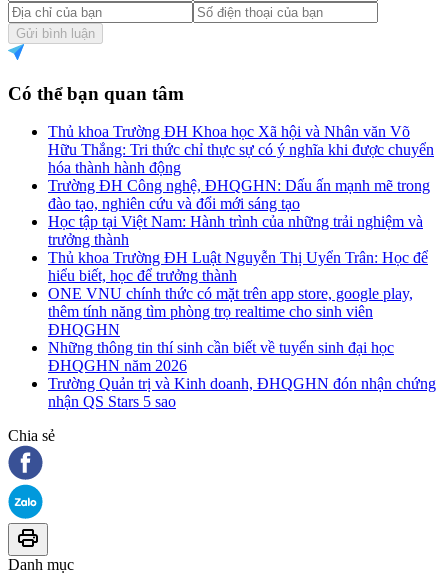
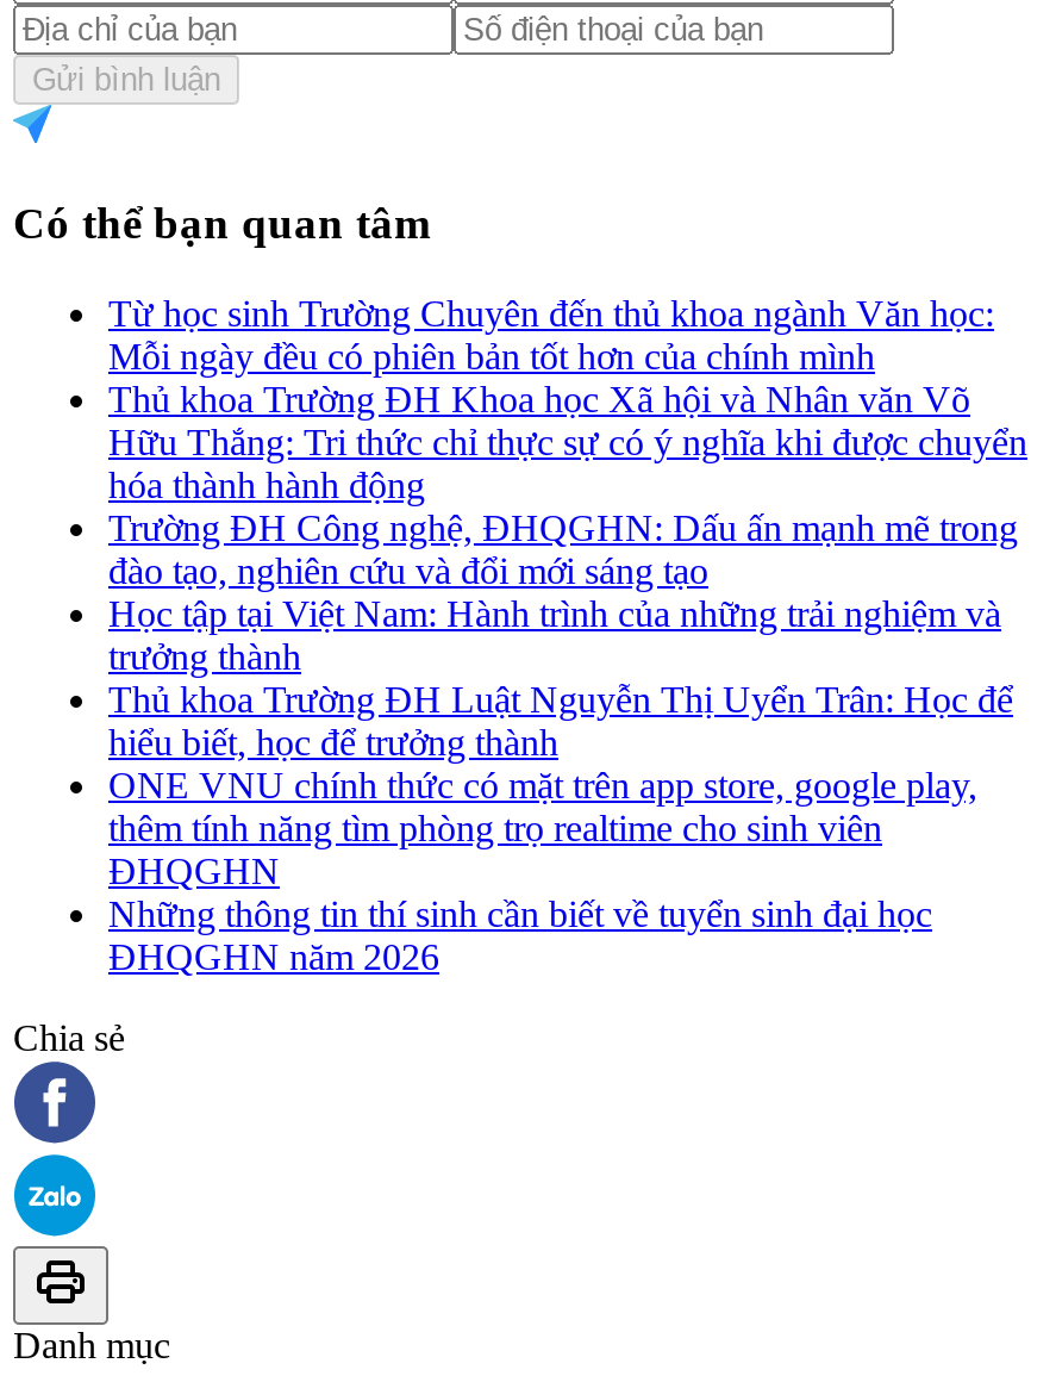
none -> [108,294,994,377] Từ học sinh Trường Chuyên đến thủ khoa ngành Văn học: | Mỗi ngày đều có phiên bản tốt hơn của chính mình
moved [48,123,434,374] -> [108,379,1027,977]: Thủ khoa Trường ĐH Khoa học Xã hội và Nhân văn Võ | Hữu Thắng: Tri thức chỉ thực sự có ý nghĩa khi được chuyển | hóa thành hành động | ... | Những thông tin thí sinh cần biết về tuyển sinh đại học | ĐHQGHN năm 2026
[48,375,436,410] Trường Quản trị và Kinh doanh, ĐHQGHN đón nhận chứng | nhận QS Stars 5 sao -> none

